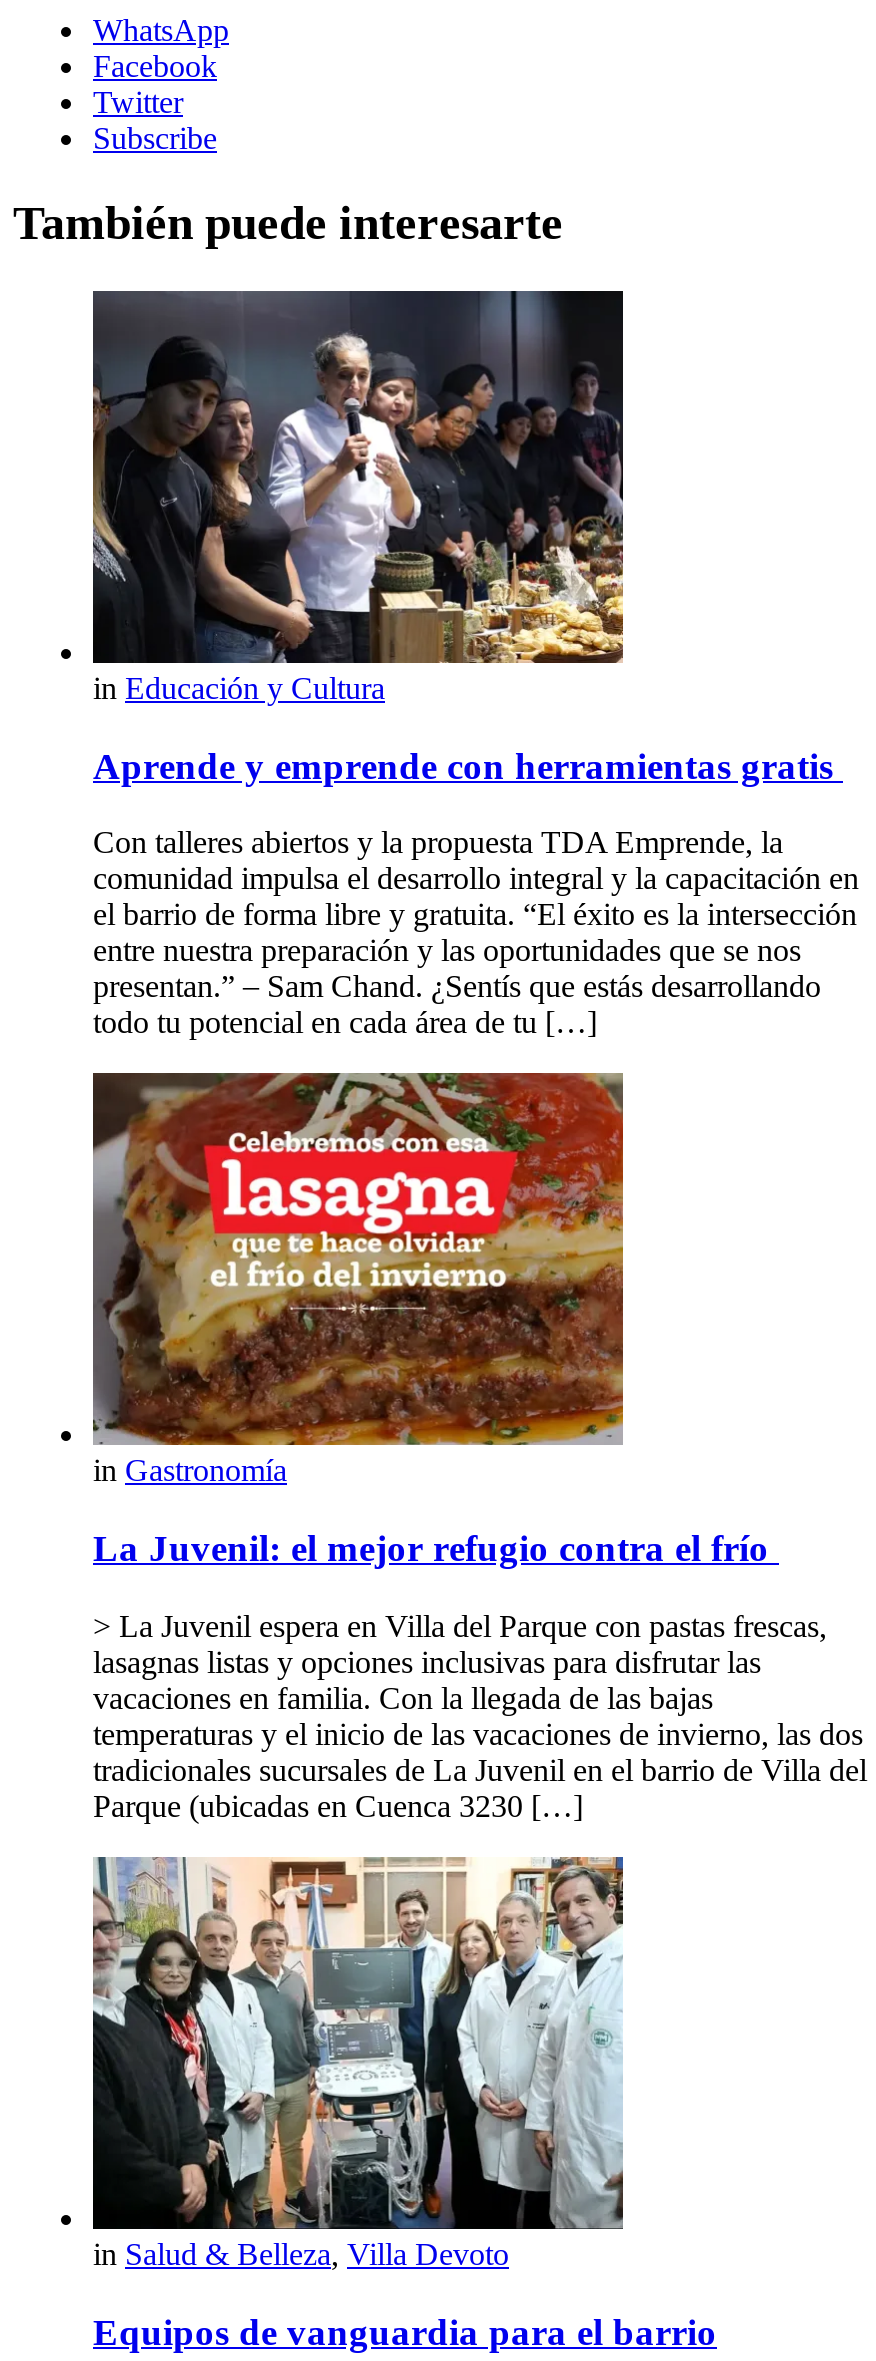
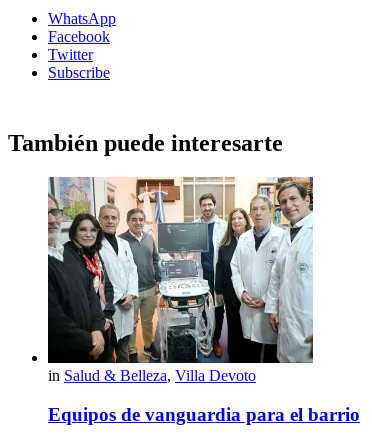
moved [13,197,563,249] -> [8,130,283,156]: También puede interesarte
[91,289,859,1040] [image] | in Educación y Cultura | Aprende y emprende con herramientas gratis | Con talleres abiertos y la propuesta TDA Emprende, la | comunidad impulsa el desarrollo integral y la capacitación en | el barrio de forma libre y gratuita. “El éxito es la intersección | entre nuestra preparación y las oportunidades que se nos | presentan.” – Sam Chand. ¿Sentís que estás desarrollando | todo tu potencial en cada área de tu […] -> none
[91,1071,867,1823] [image] | in Gastronomía | La Juvenil: el mejor refugio contra el frío | > La Juvenil espera en Villa del Parque con pastas frescas, | lasagnas listas y opciones inclusivas para disfrutar las | vacaciones en familia. Con la llegada de las bajas | temperaturas y el inicio de las vacaciones de invierno, las dos | tradicionales sucursales de La Juvenil en el barrio de Villa del | Parque (ubicadas en Cuenca 3230 […] -> none

